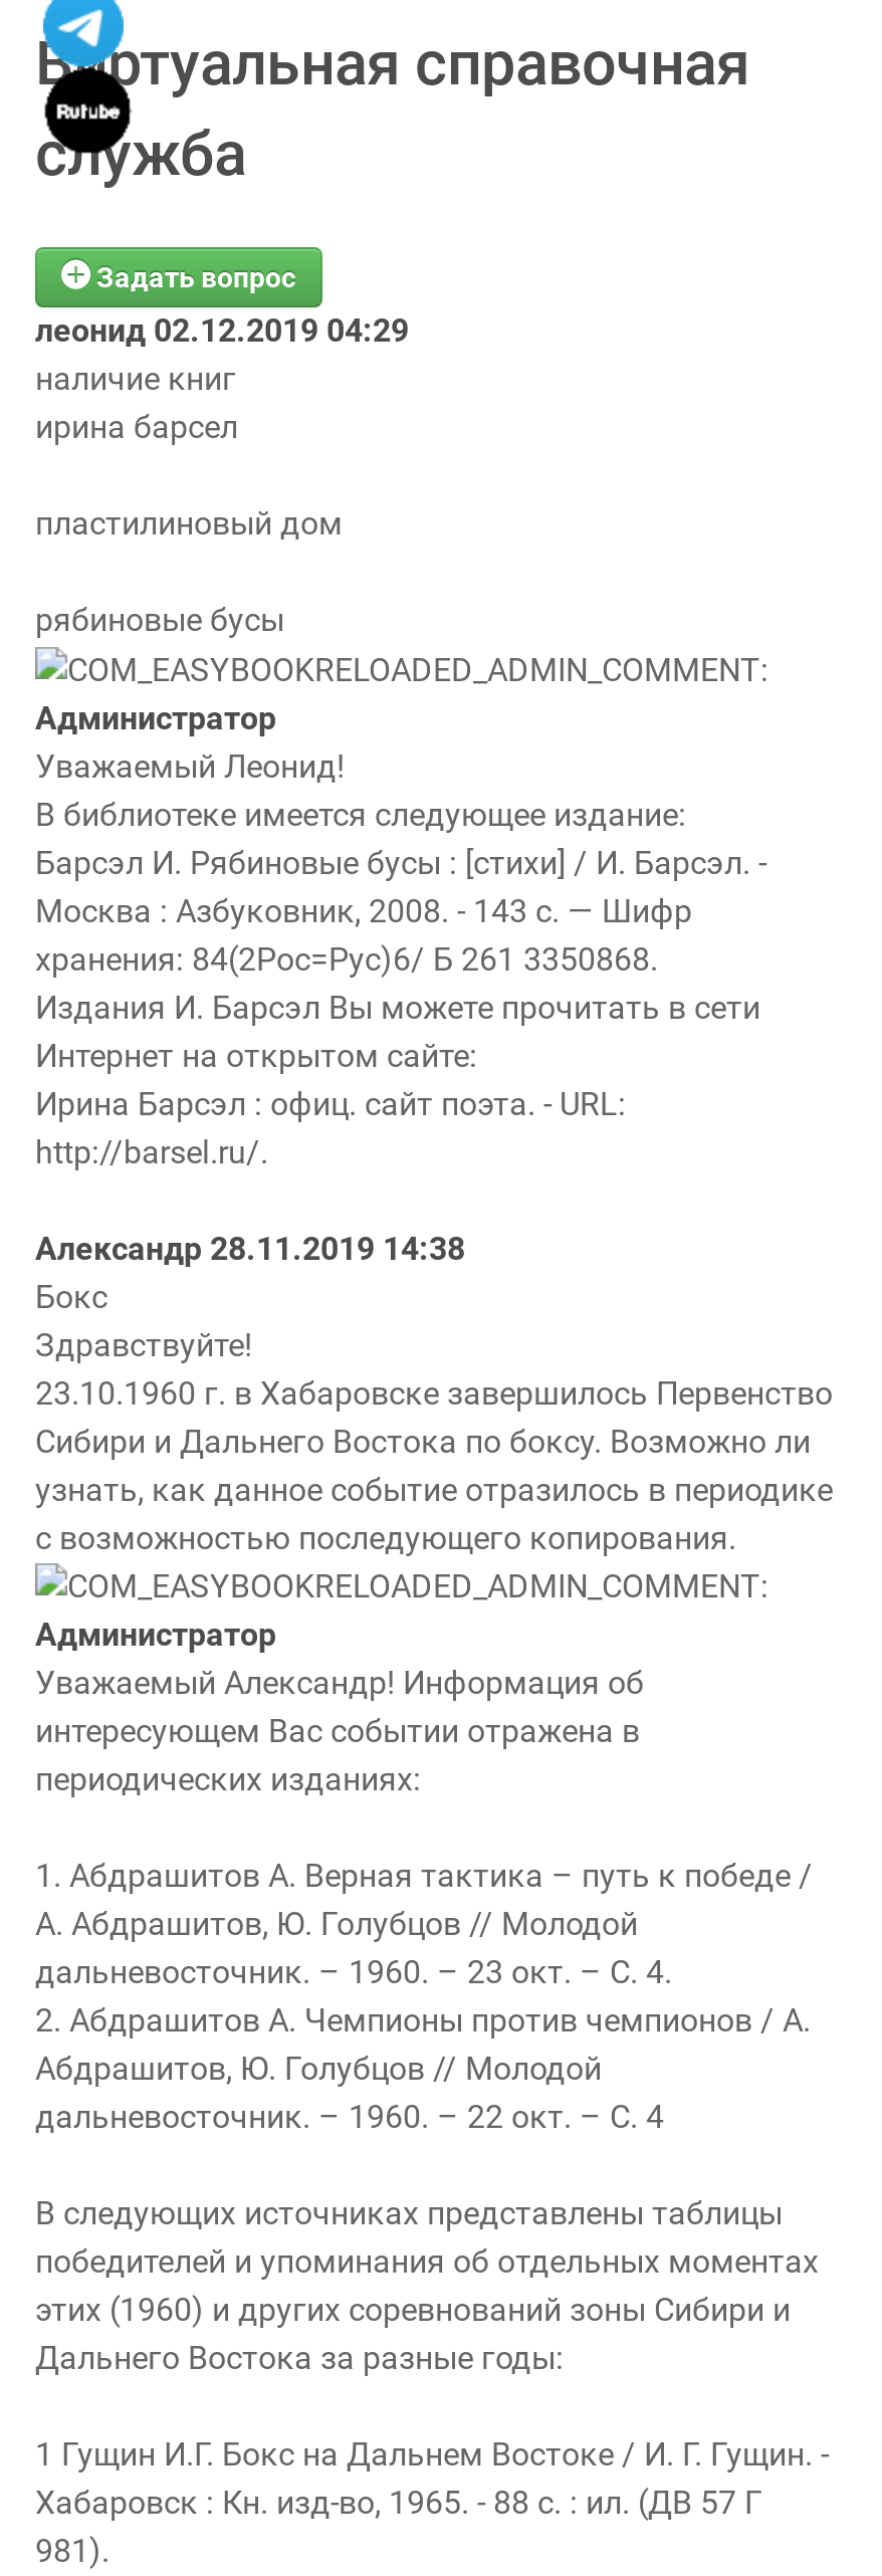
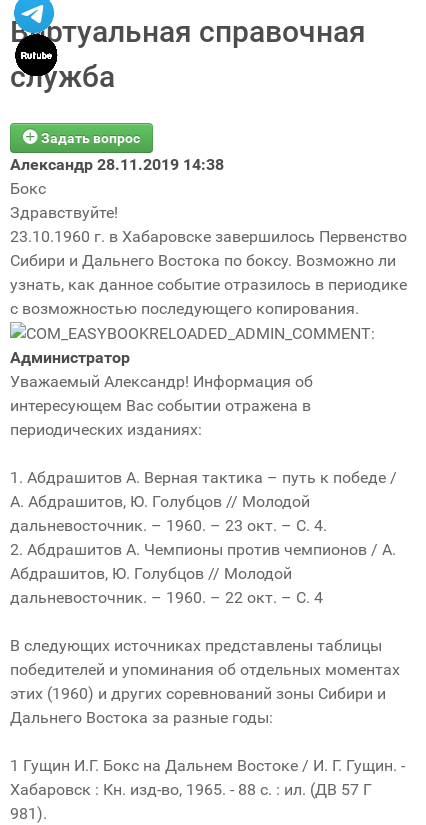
[35,311,766,1170] леонид 02.12.2019 04:29 | наличие книг | ирина барсел | пластилиновый дом | рябиновые бусы | Администратор | Уважаемый Леонид! | В библиотеке имеется следующее издание: | Барсэл И. Рябиновые бусы : [стихи] / И. Барсэл. - | Москва : Азбуковник, 2008. - 143 с. — Шифр | хранения: 84(2Рос=Рус)6/ Б 261 3350868. | Издания И. Барсэл Вы можете прочитать в сети | Интернет на открытом сайте: | Ирина Барсэл : офиц. сайт поэта. - URL: | http://barsel.ru/. -> none

